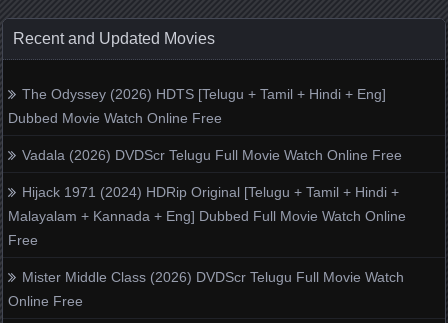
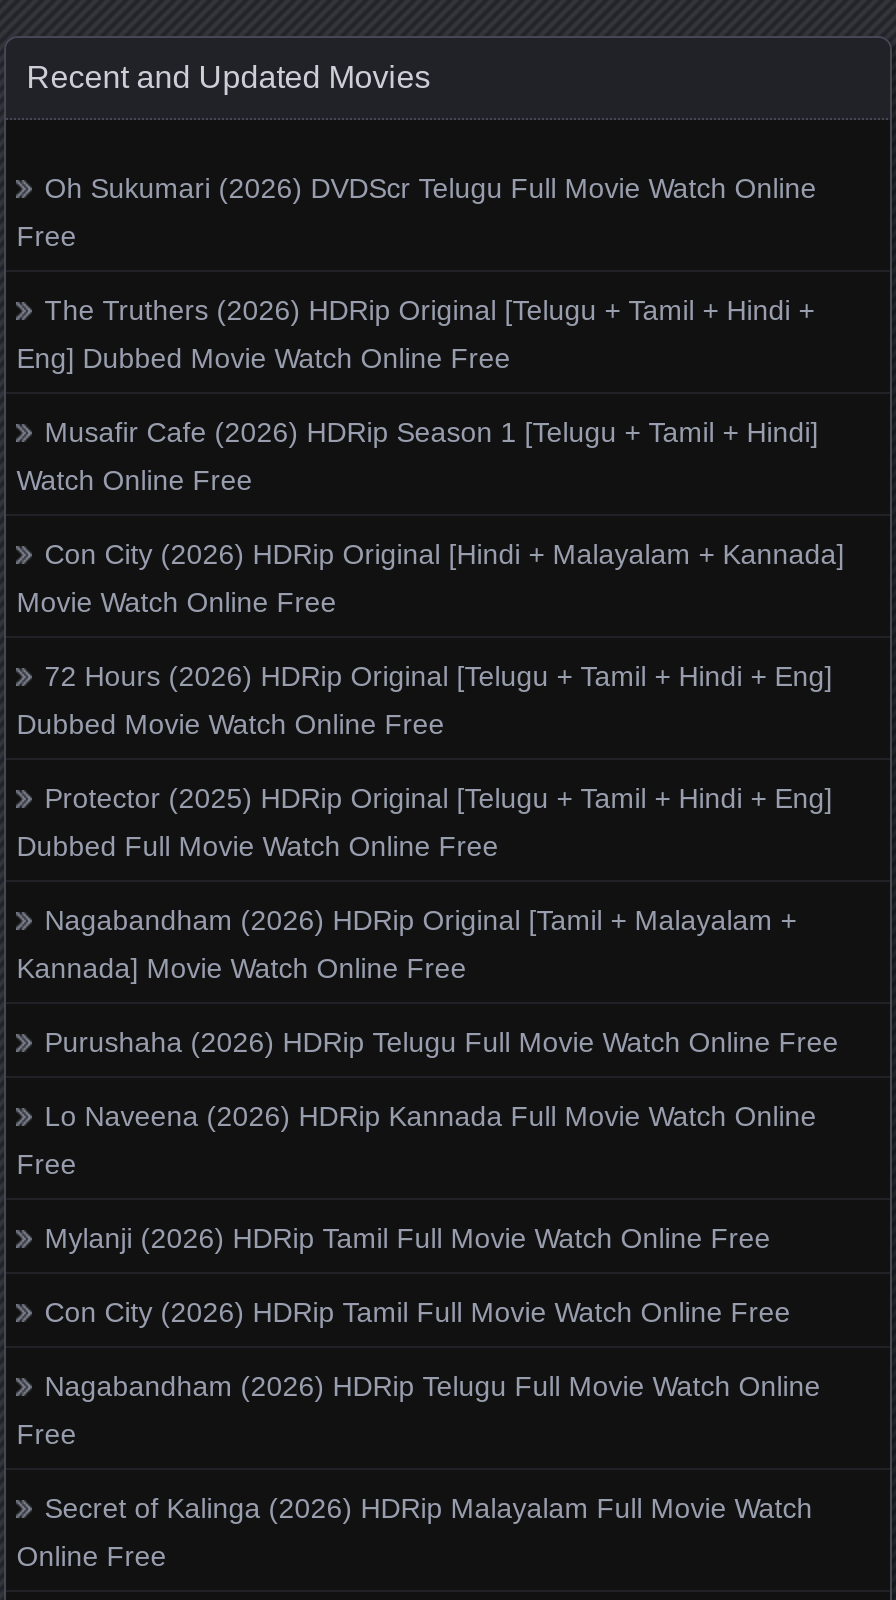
[22,86,386,102] The Odyssey (2026) HDTS [Telugu + Tamil + Hindi + Eng] -> [16,171,844,691] Oh Sukumari (2026) DVDScr Telugu Full Movie Watch Online | Free | The Truthers (2026) HDRip Original [Telugu + Tamil + Hindi + | Eng] Dubbed Movie Watch Online Free | Musafir Cafe (2026) HDRip Season 1 [Telugu + Tamil + Hindi] | Watch Online Free | Con City (2026) HDRip Original [Hindi + Malayalam + Kannada] | Movie Watch Online Free | 72 Hours (2026) HDRip Original [Telugu + Tamil + Hindi + Eng]
[8,147,406,224] Vadala (2026) DVDScr Telugu Full Movie Watch Online Free | Hijack 1971 (2024) HDRip Original [Telugu + Tamil + Hindi + | Malayalam + Kannada + Eng] Dubbed Full Movie Watch Online -> [16,781,838,1131] Protector (2025) HDRip Original [Telugu + Tamil + Hindi + Eng] | Dubbed Full Movie Watch Online Free | Nagabandham (2026) HDRip Original [Tamil + Malayalam + | Kannada] Movie Watch Online Free | Purushaha (2026) HDRip Telugu Full Movie Watch Online Free | Lo Naveena (2026) HDRip Kannada Full Movie Watch Online
[22,269,404,285] Mister Middle Class (2026) DVDScr Telugu Full Movie Watch -> [16,1221,820,1523] Mylanji (2026) HDRip Tamil Full Movie Watch Online Free | Con City (2026) HDRip Tamil Full Movie Watch Online Free | Nagabandham (2026) HDRip Telugu Full Movie Watch Online | Free | Secret of Kalinga (2026) HDRip Malayalam Full Movie Watch

